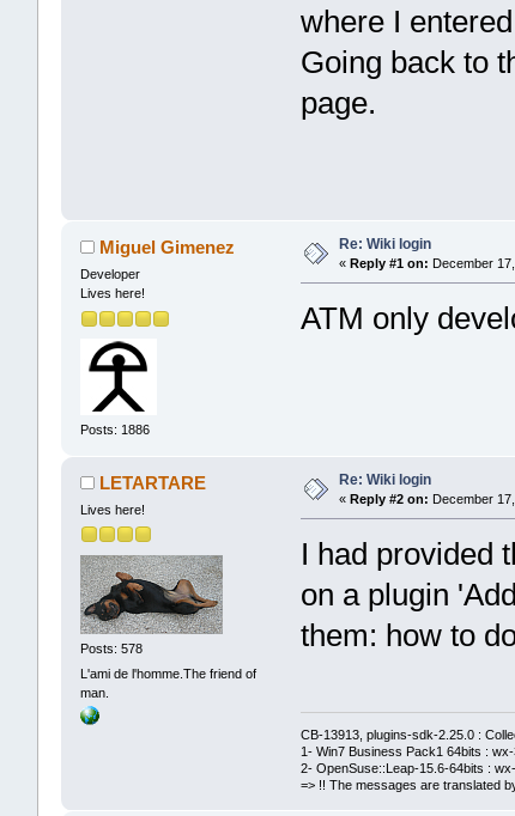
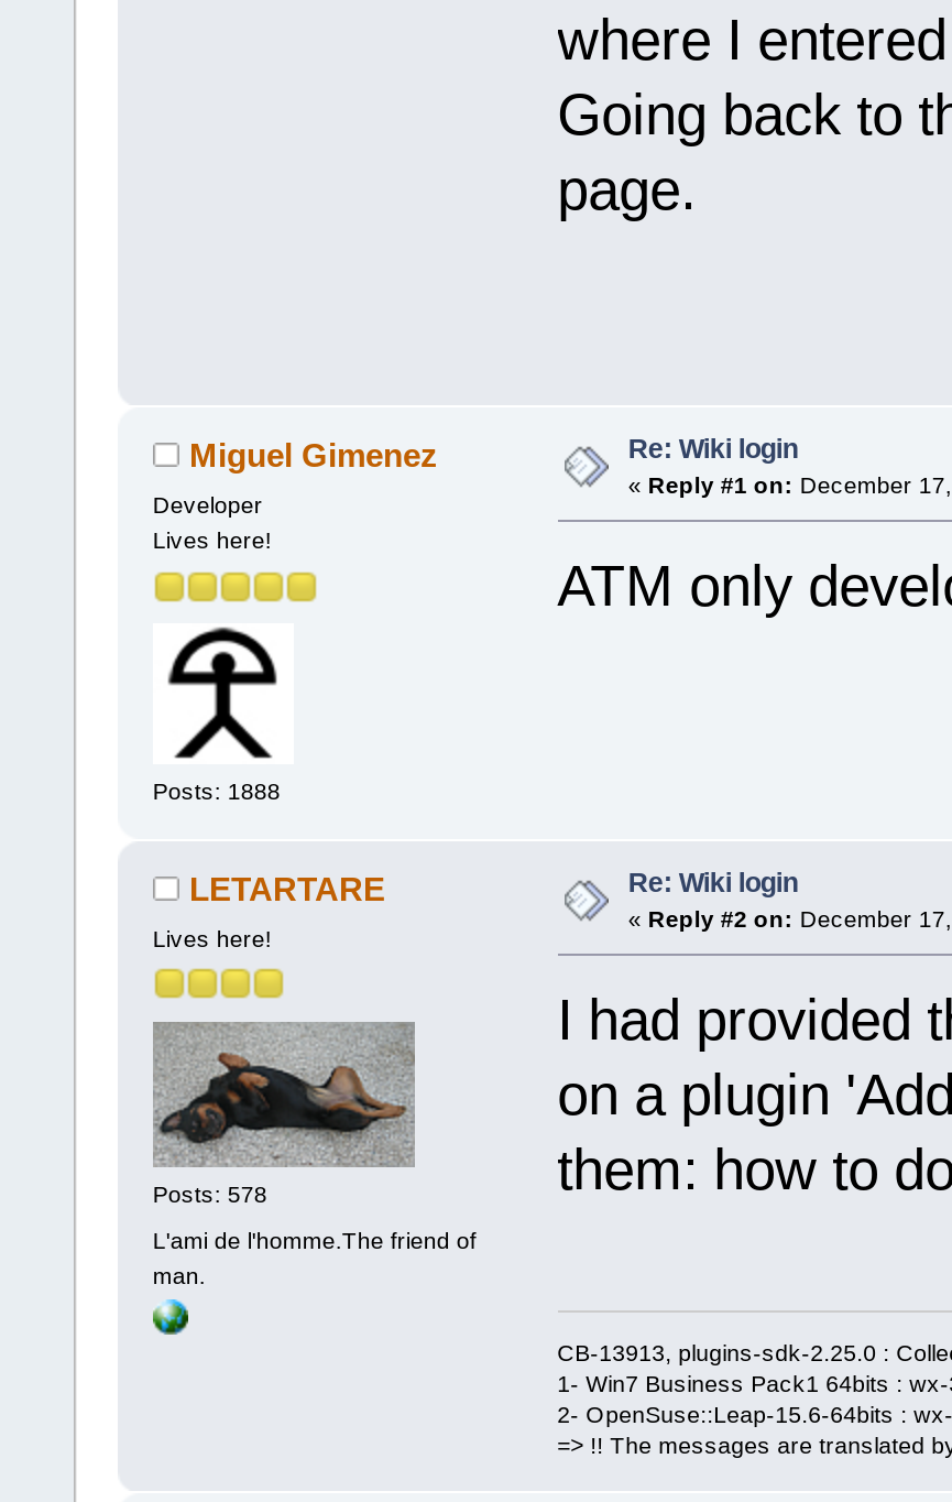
[80,422,150,437] Posts: 1886 -> [153,777,280,804] Posts: 1888

